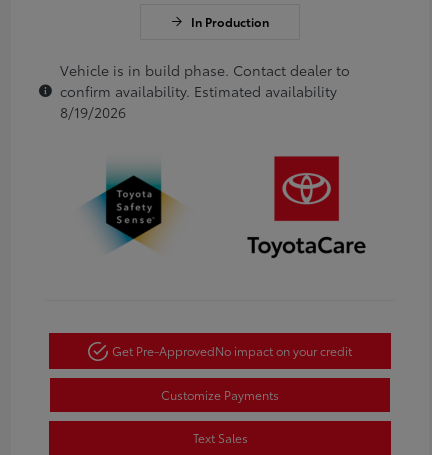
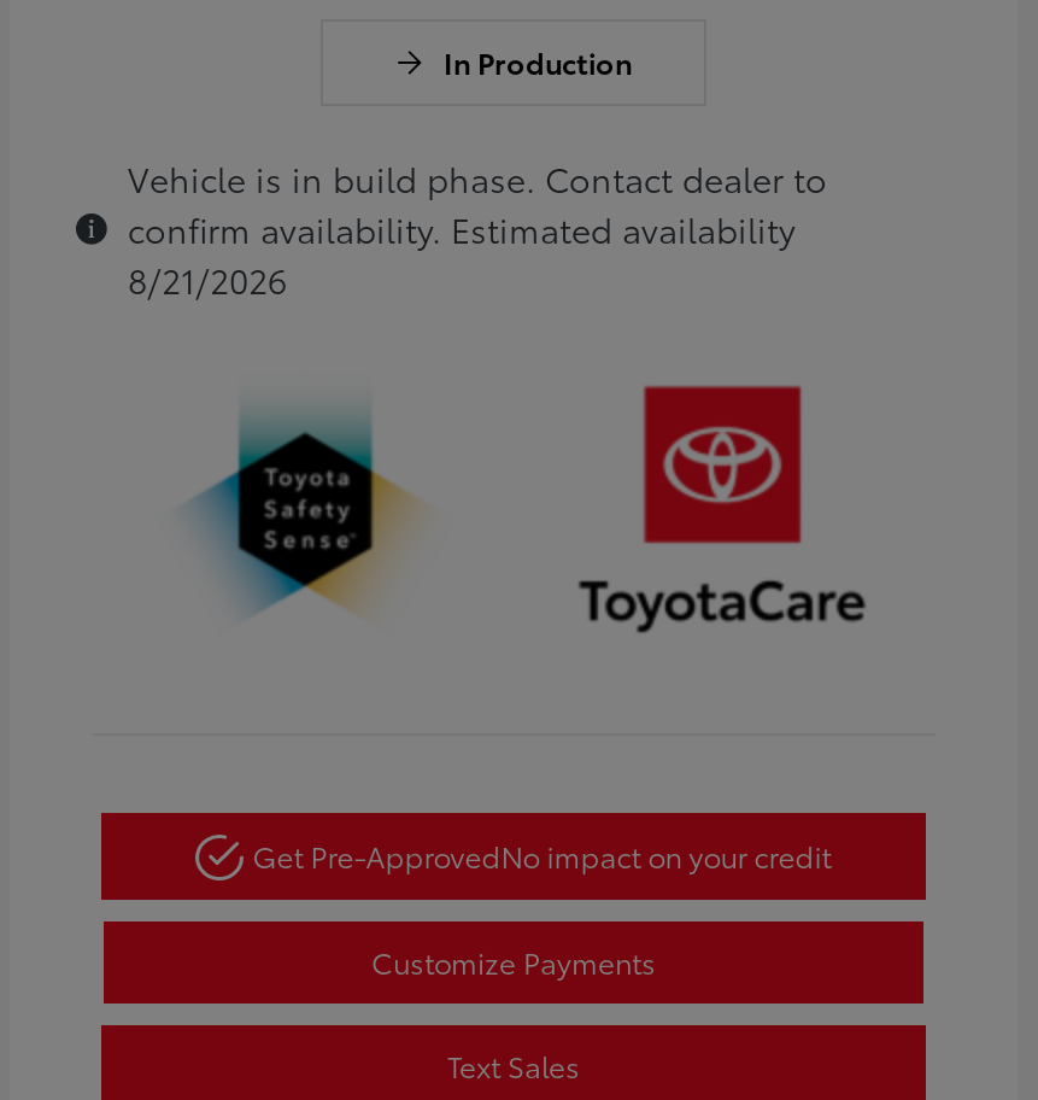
[60,102,126,122] 8/19/2026 -> [128,255,287,303] 8/21/2026

